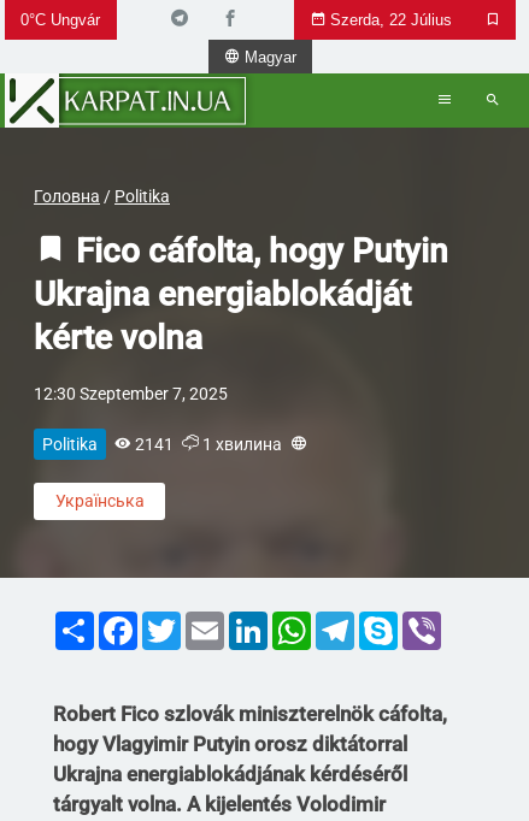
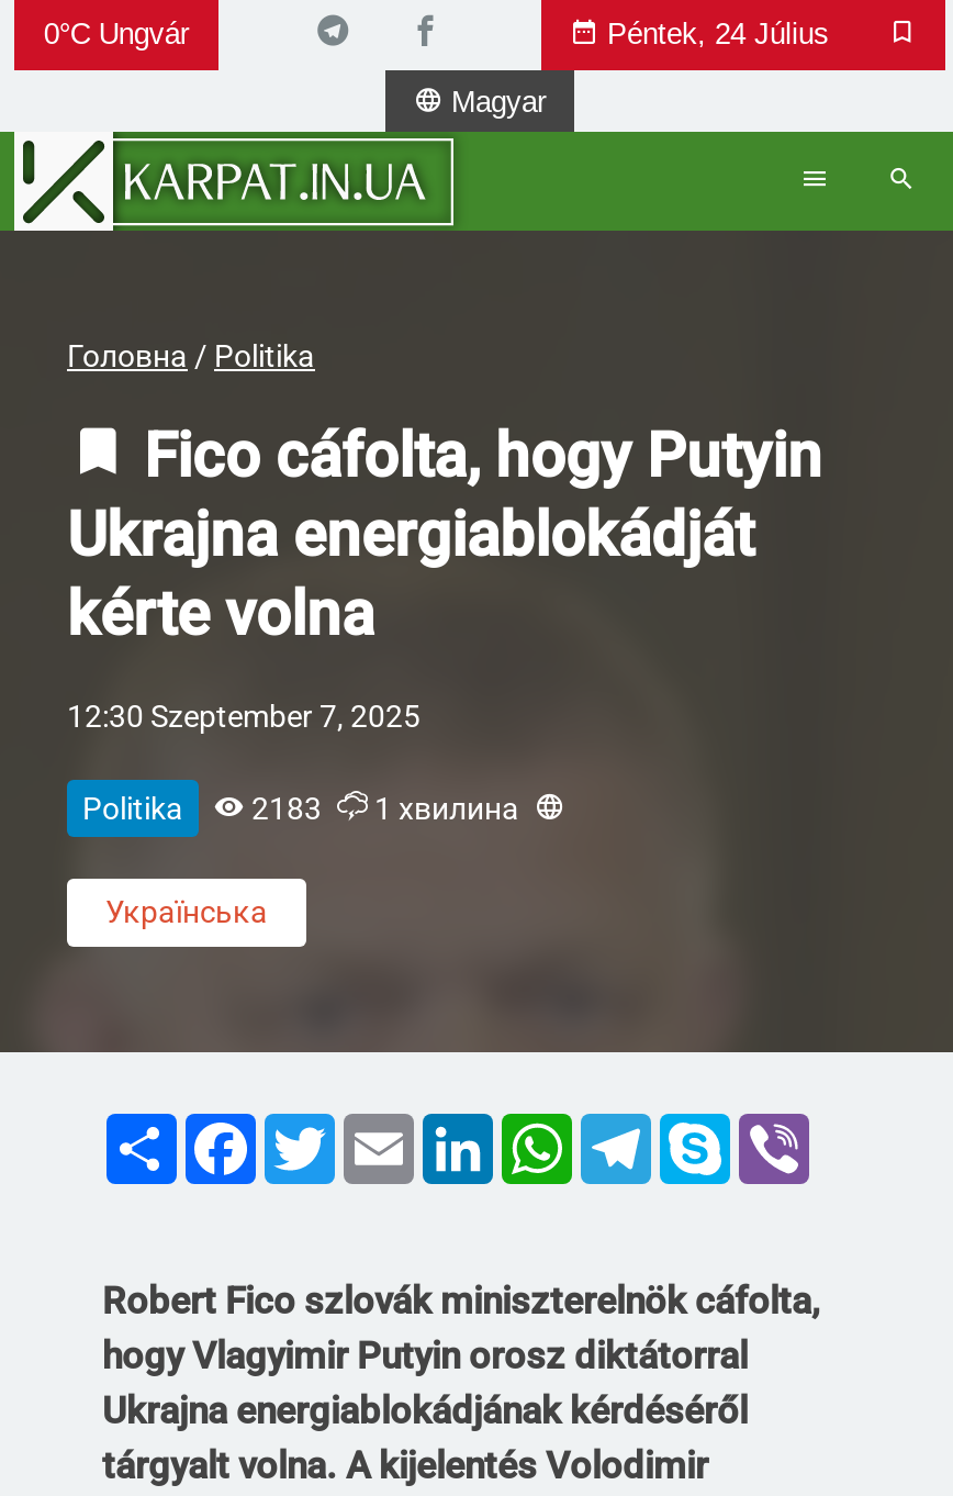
[330,11,452,29] Szerda, 22 Július -> [607,18,829,51] Péntek, 24 Július
[131,434,174,453] 2141 -> [245,790,322,825] 2183

